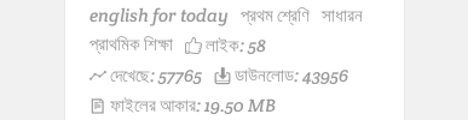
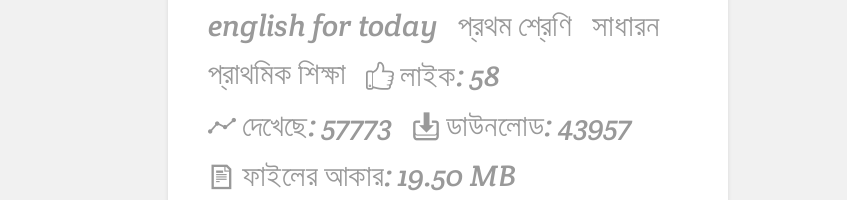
[110,64,202,86] দেখেছে: 57765 -> [242,106,392,144] দেখেছে: 57773
[235,64,348,86] ডাউনলোড: 43956 -> [446,106,632,144] ডাউনলোড: 43957

